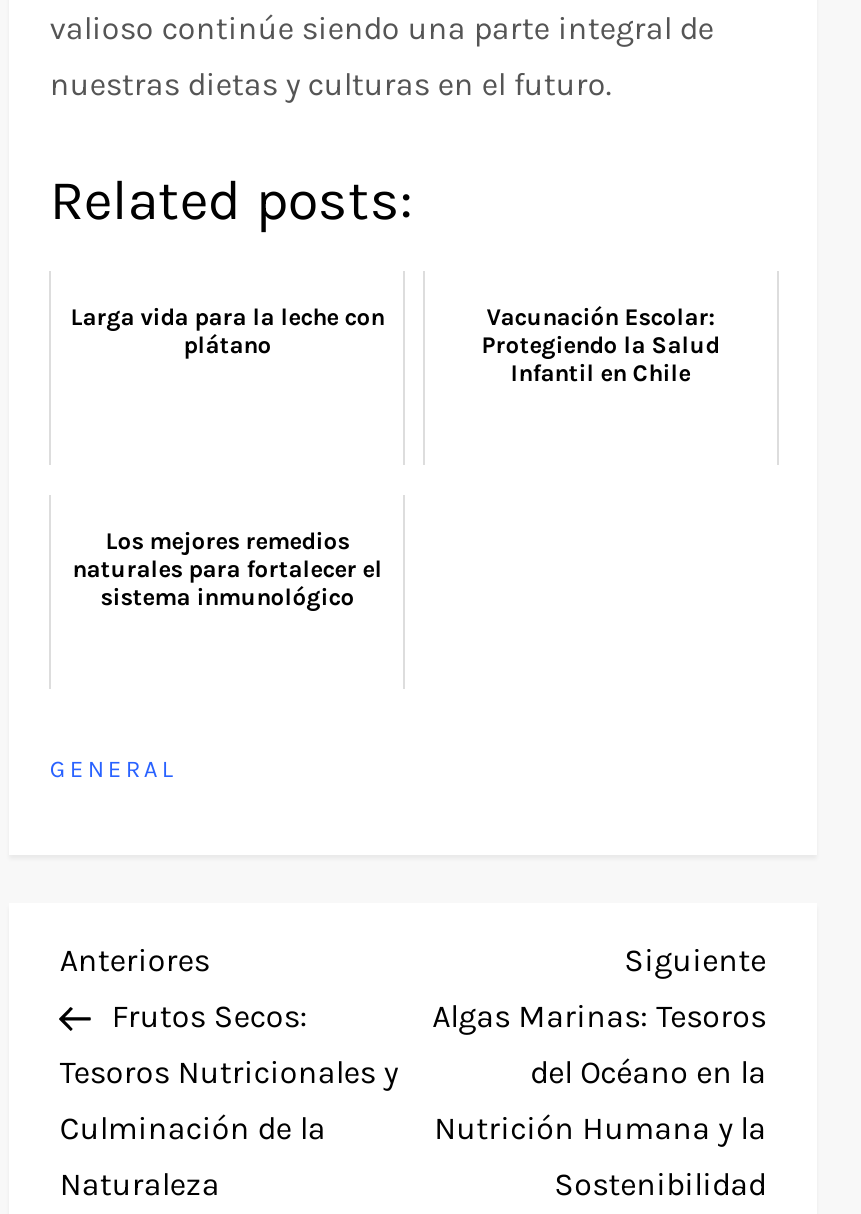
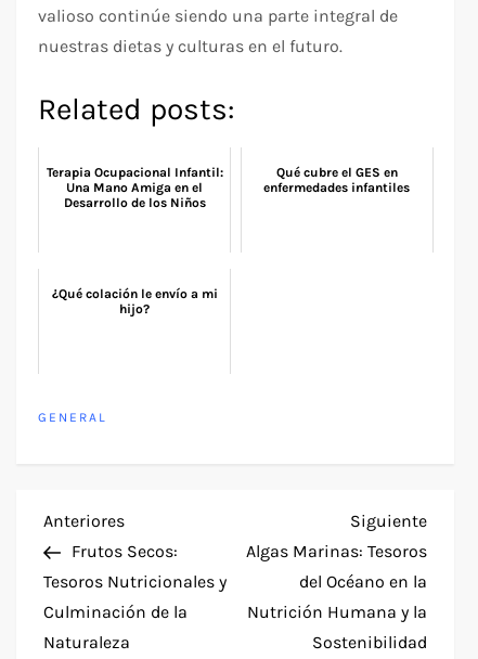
[70,303,384,359] Larga vida para la leche con | plátano -> [46,165,223,211] Terapia Ocupacional Infantil: | Una Mano Amiga en el | Desarrollo de los Niños
[482,303,720,387] Vacunación Escolar: | Protegiendo la Salud | Infantil en Chile -> [264,165,410,195] Qué cubre el GES en | enfermedades infantiles
[72,527,382,611] Los mejores remedios | naturales para fortalecer el | sistema inmunológico -> [52,286,218,317] ¿Qué colación le envío a mi | hijo?

